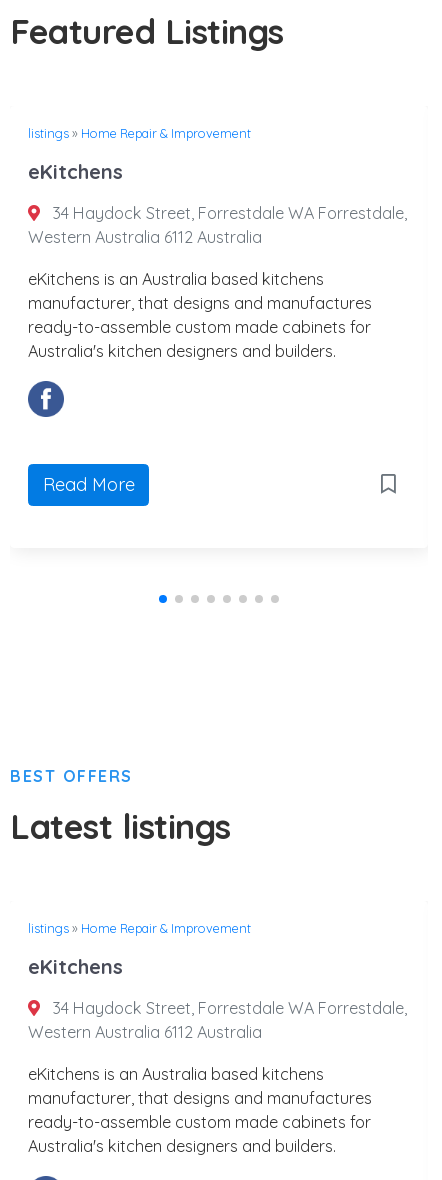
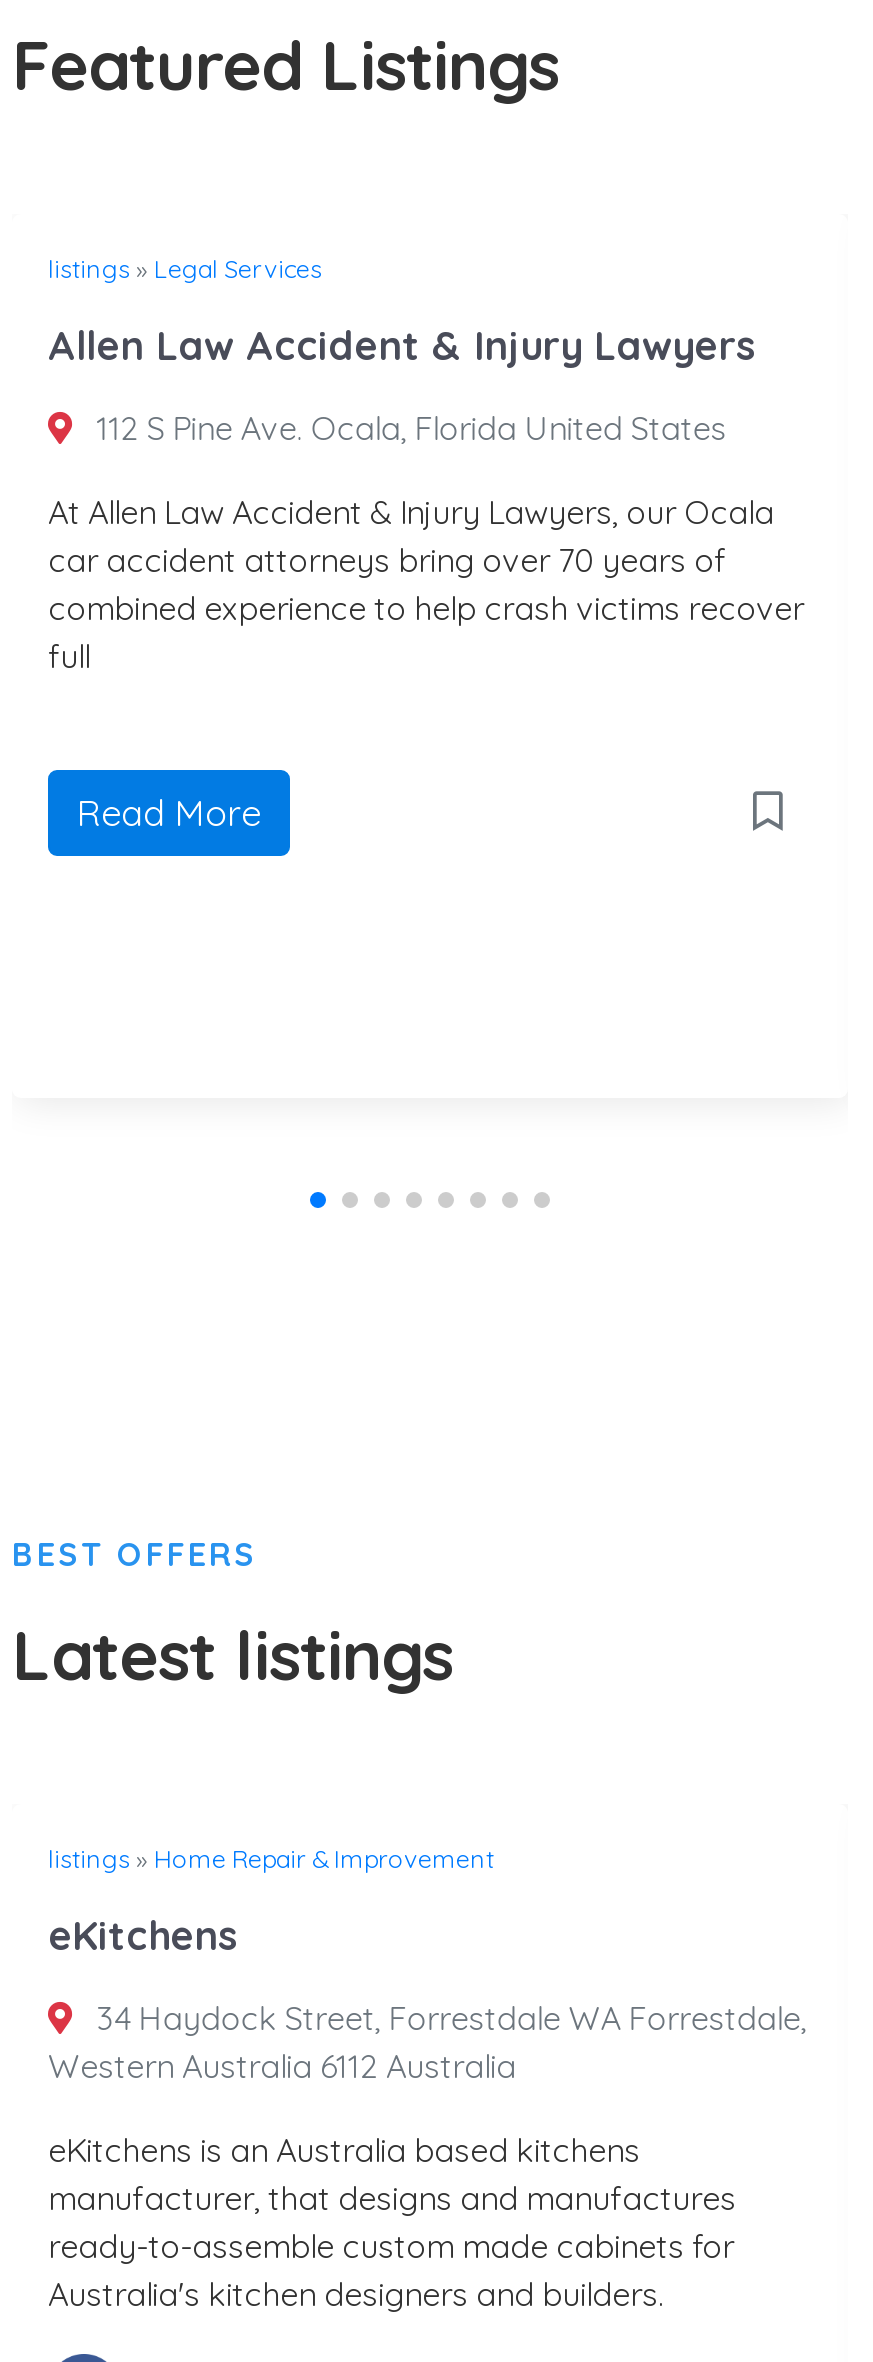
[28,125,251,141] listings» Home Repair & Improvement -> [48,252,322,284] listings» Legal Services
[28,159,123,184] eKitchens -> [48,320,756,370] Allen Law Accident & Injury Lawyers
[28,203,407,247] 34 Haydock Street, Forrestdale WA Forrestdale, | Western Australia 6112 Australia -> [88,408,726,448] 112 S Pine Ave. Ocala, Florida United States
[28,269,372,361] eKitchens is an Australia based kitchens | manufacturer, that designs and manufactures | ready-to-assemble custom made cabinets for | Australia's kitchen designers and builders. -> [48,492,804,676] At Allen Law Accident & Injury Lawyers, our Ocala | car accident attorneys bring over 70 years of | combined experience to help crash victims recover | full
moved [42,473,134,496] -> [77,790,261,836]: Read More

